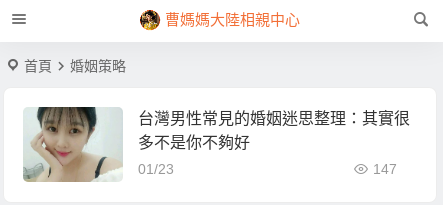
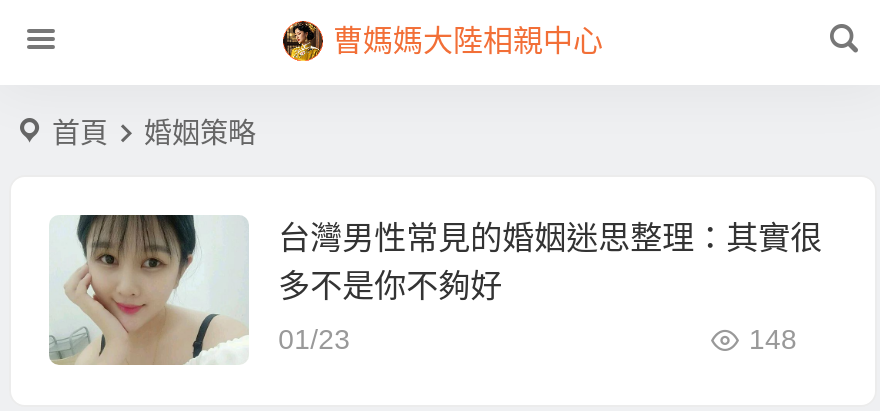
[373,161,397,177] 147 -> [749,323,797,355] 148

